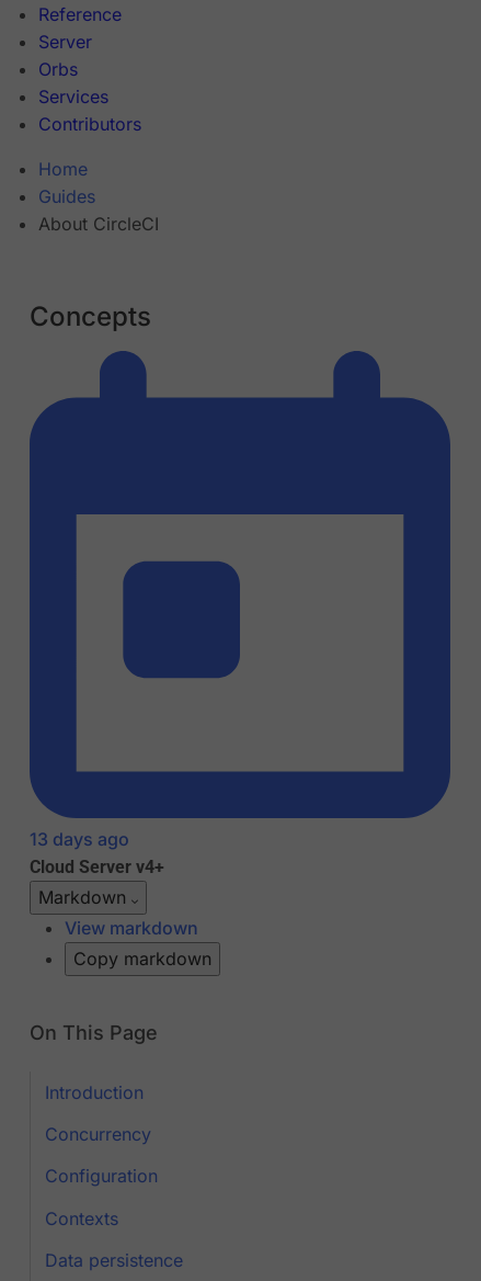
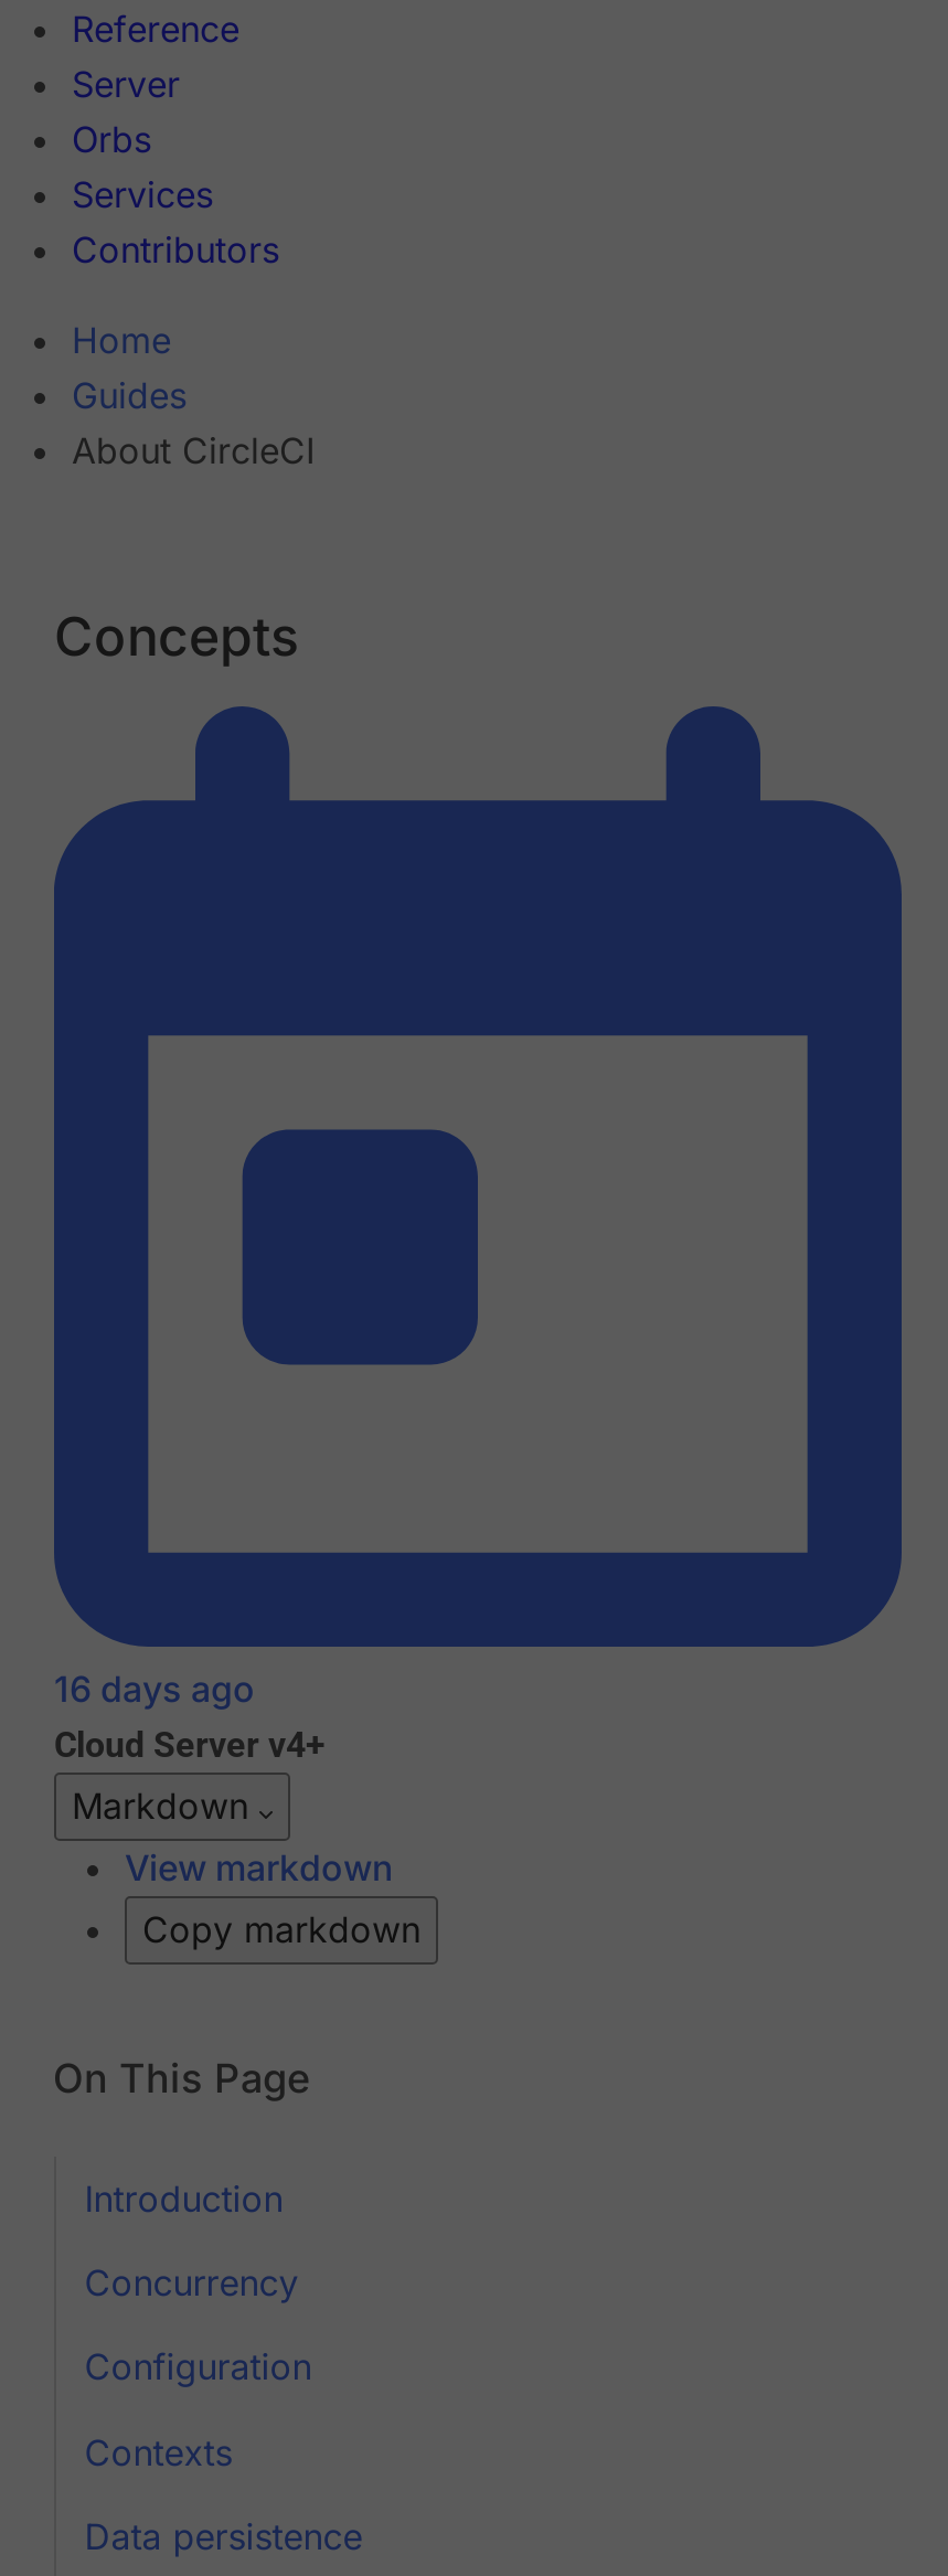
[30,829,129,851] 13 days ago -> [54,1668,255,1712] 16 days ago

